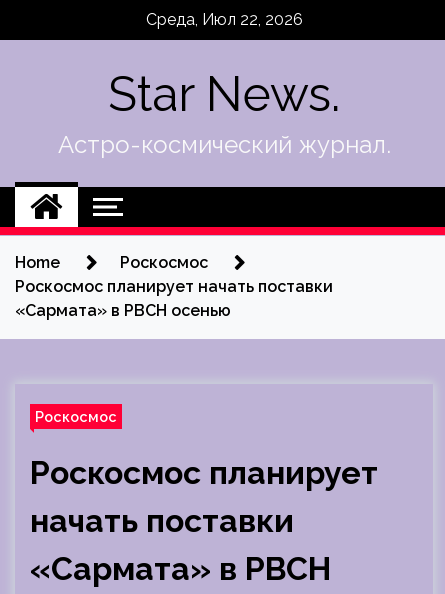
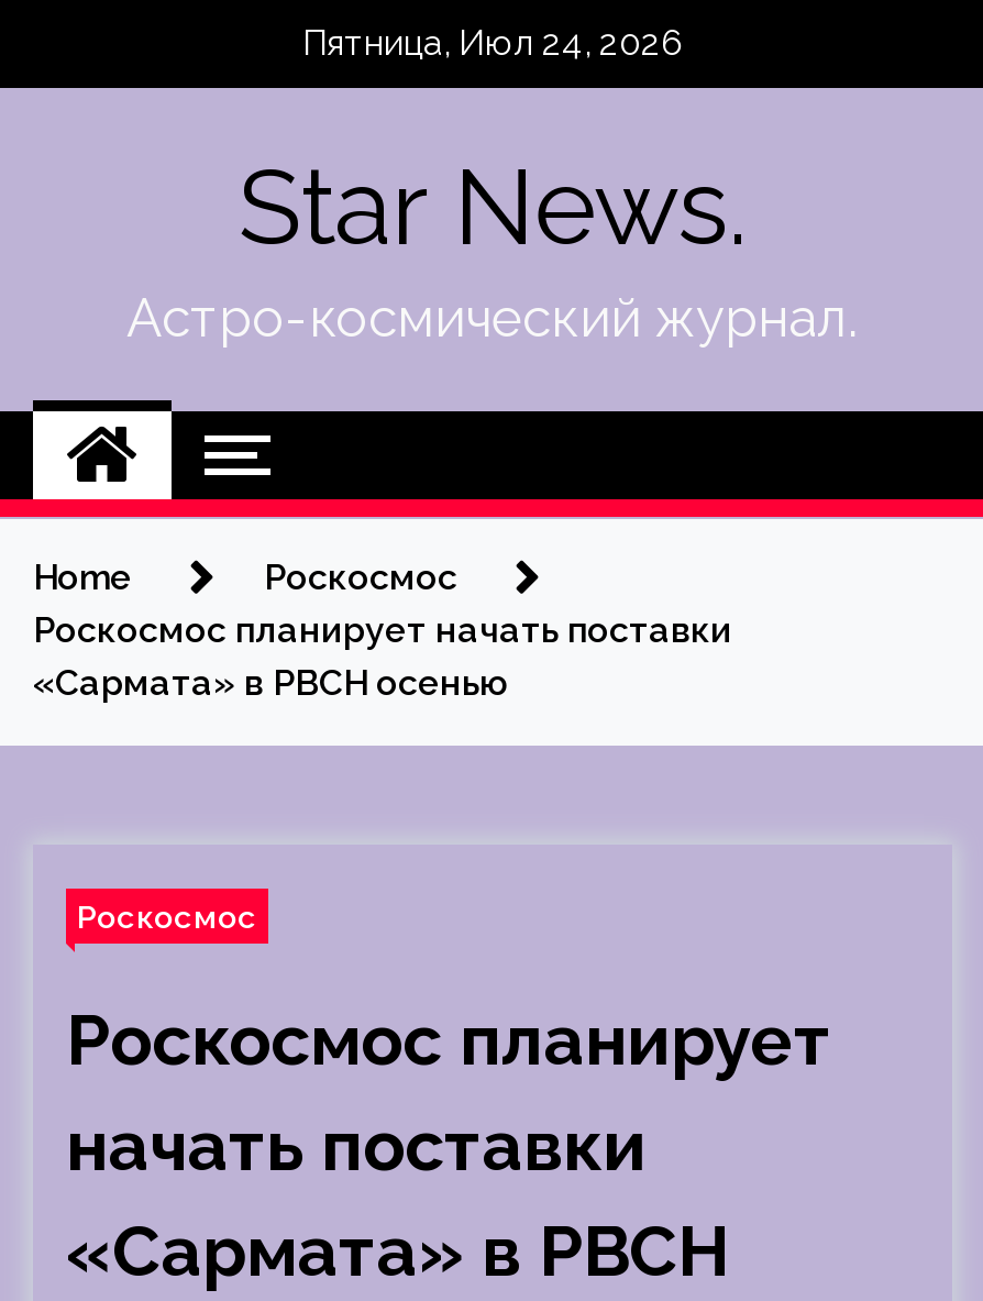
[145,10,302,29] Среда, Июл 22, 2026 -> [302,22,683,64] Пятница, Июл 24, 2026

